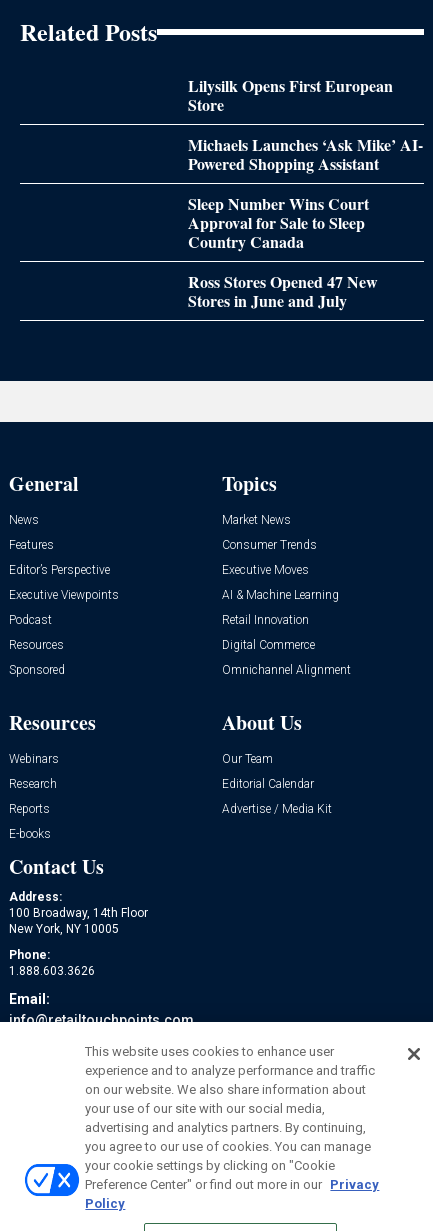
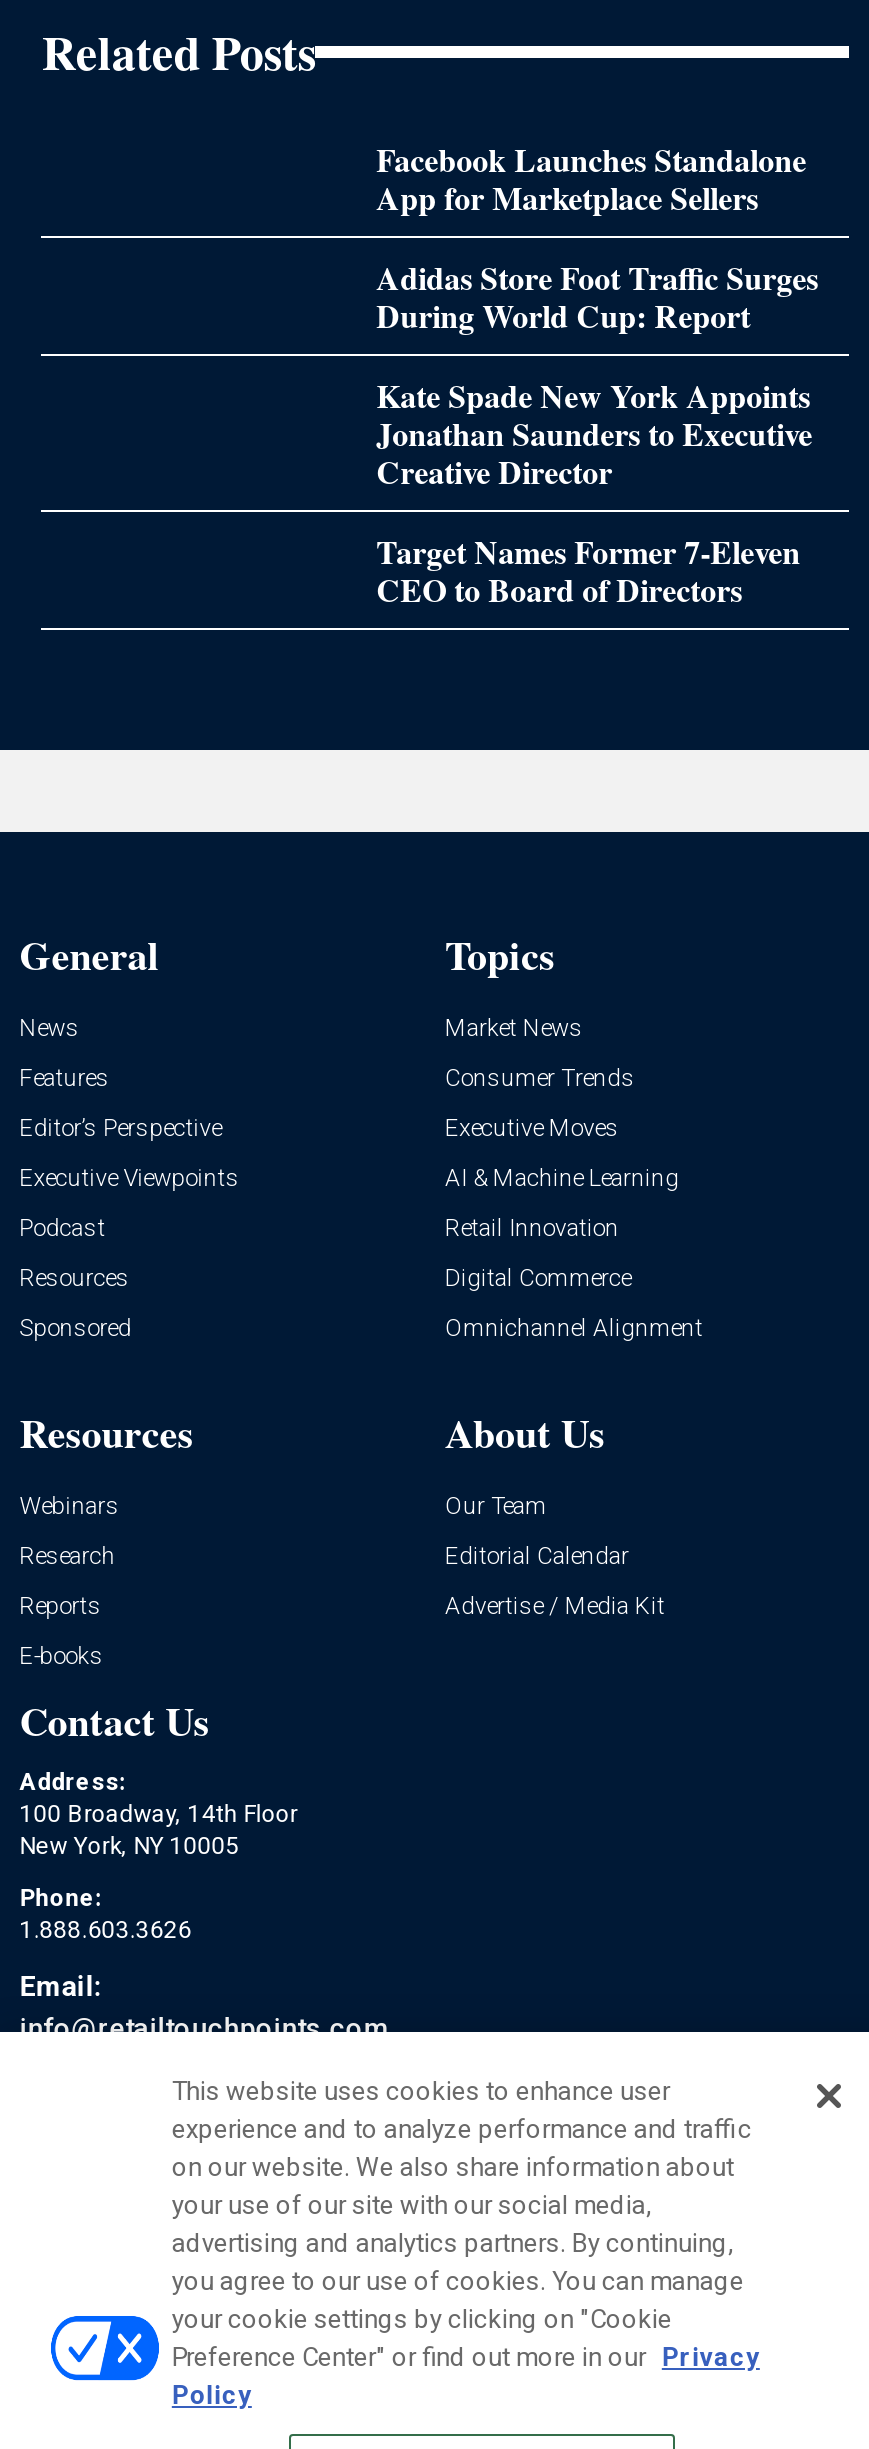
[188,73,393,115] Lilysilk Opens First European | Store -> [376,135,806,219] Facebook Launches Standalone | App for Marketplace Sellers
[188,132,423,174] Michaels Launches ‘Ask Mike’ AI- | Powered Shopping Assistant -> [376,253,818,337] Adidas Store Foot Traffic Surges | During World Cup: Report
[188,191,369,252] Sleep Number Wins Court | Approval for Sale to Sleep | Country Canada -> [376,371,812,493] Kate Spade New York Appoints | Jonathan Saunders to Executive | Creative Director
[188,269,378,311] Ross Stores Opened 47 New | Stores in June and July -> [376,527,800,611] Target Names Former 7-Eleven | CEO to Board of Directors

